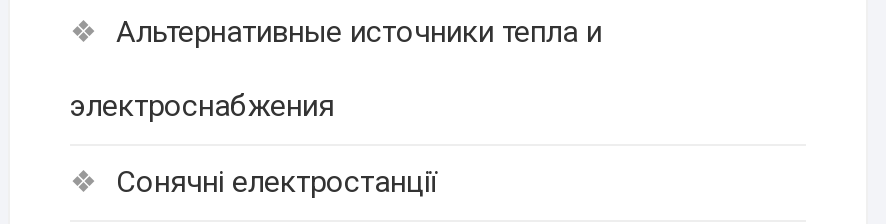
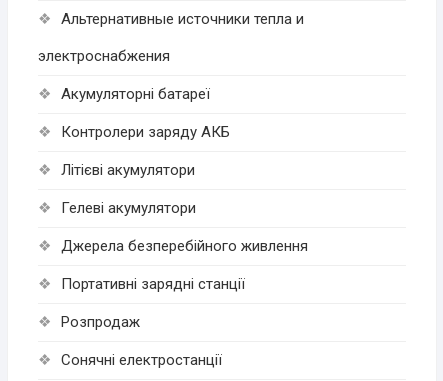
none -> [61,85,308,331] Акумуляторні батареї | Контролери заряду АКБ | Літієві акумулятори | Гелеві акумулятори | Джерела безперебійного живлення | Портативні зарядні станції | Розпродаж

